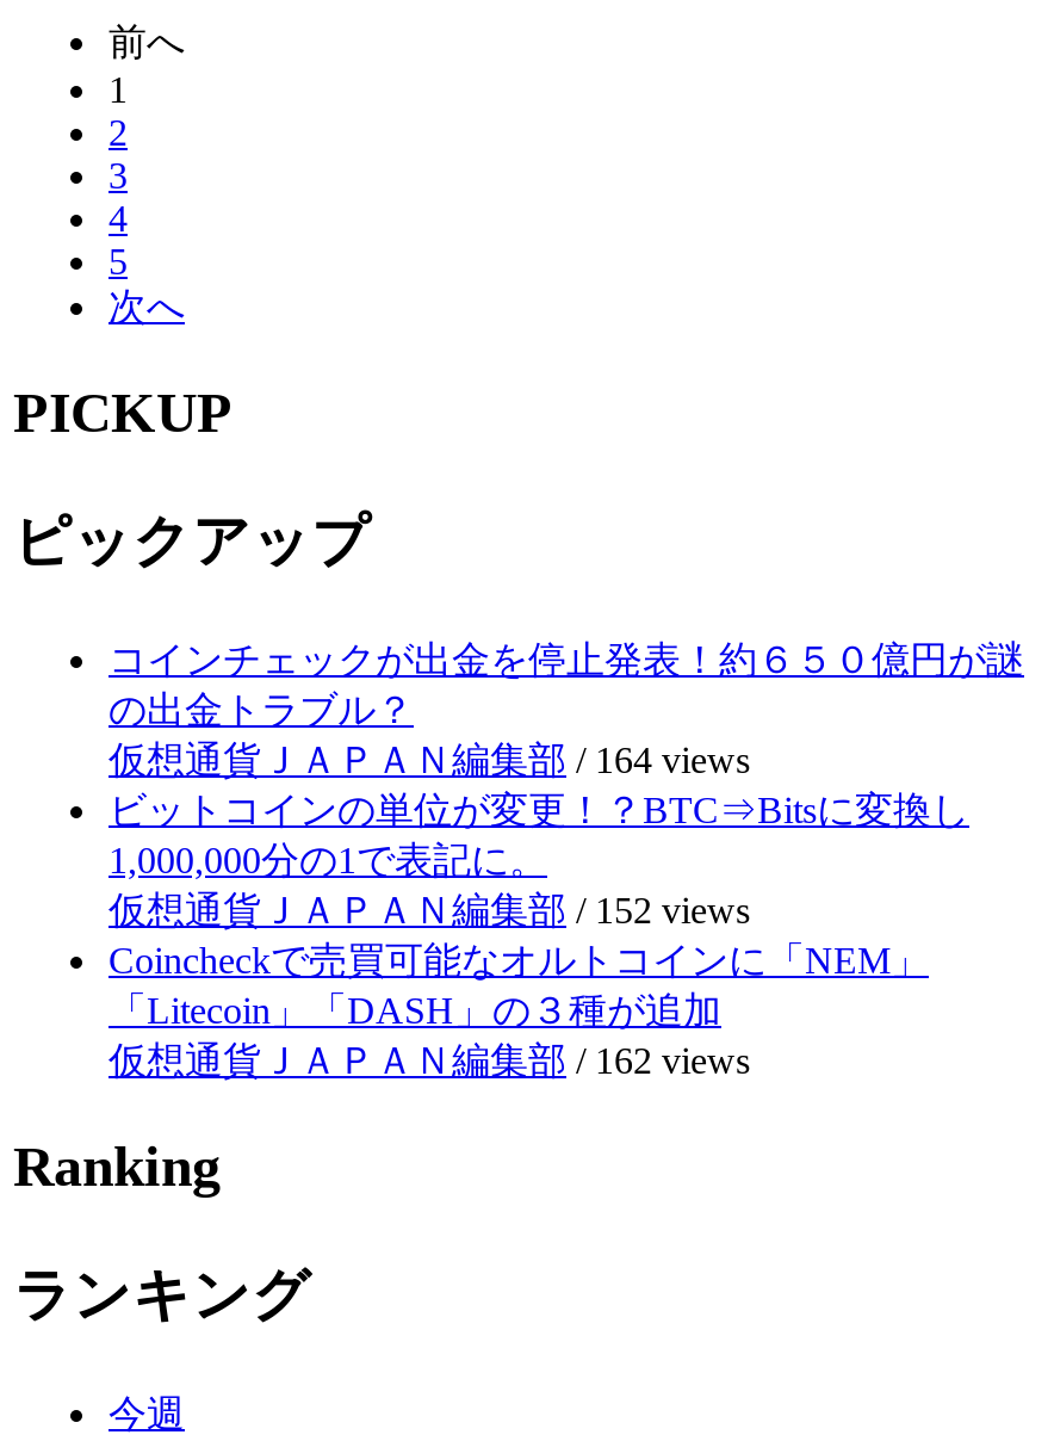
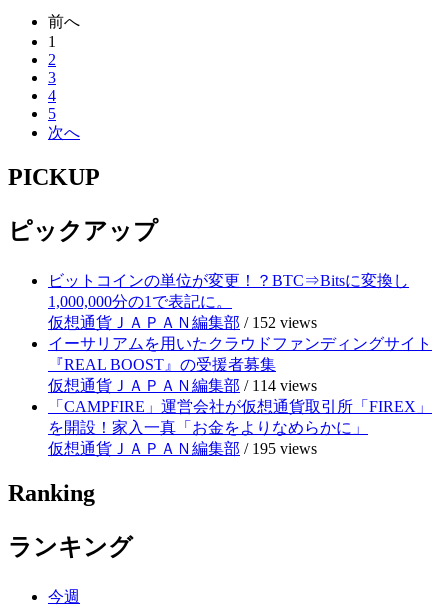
[108,639,1024,779] コインチェックが出金を停止発表！約６５０億円が謎 | の出金トラブル？ | 仮想通貨ＪＡＰＡＮ編集部/ 164 views -> none
moved [108,839,750,930] -> [48,293,317,331]: 1,000,000分の1で表記に。 | 仮想通貨ＪＡＰＡＮ編集部/ 152 views
[108,939,929,1080] Coincheckで売買可能なオルトコインに「NEM」 | 「Litecoin」「DASH」の３種が追加 | 仮想通貨ＪＡＰＡＮ編集部/ 162 views -> [48,335,432,457] イーサリアムを用いたクラウドファンディングサイト | 『REAL BOOST』の受援者募集 | 仮想通貨ＪＡＰＡＮ編集部/ 114 views | 「CAMPFIRE」運営会社が仮想通貨取引所「FIREX」 | を開設！家入一真「お金をよりなめらかに」 | 仮想通貨ＪＡＰＡＮ編集部/ 195 views

